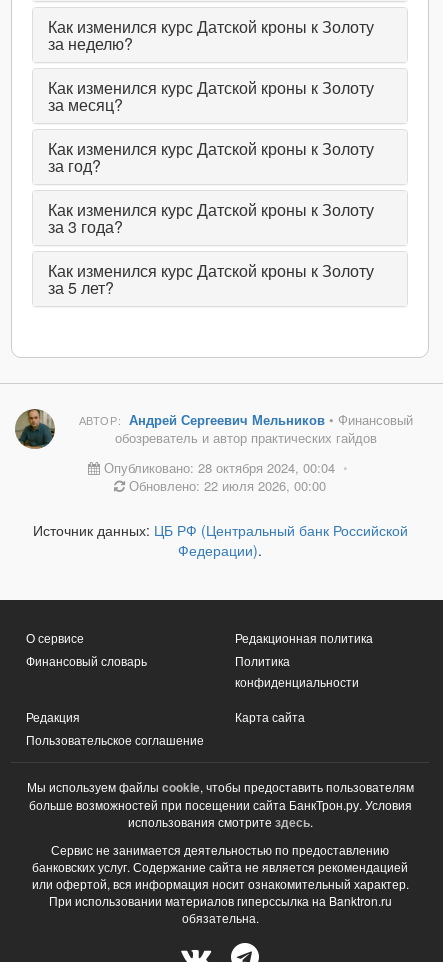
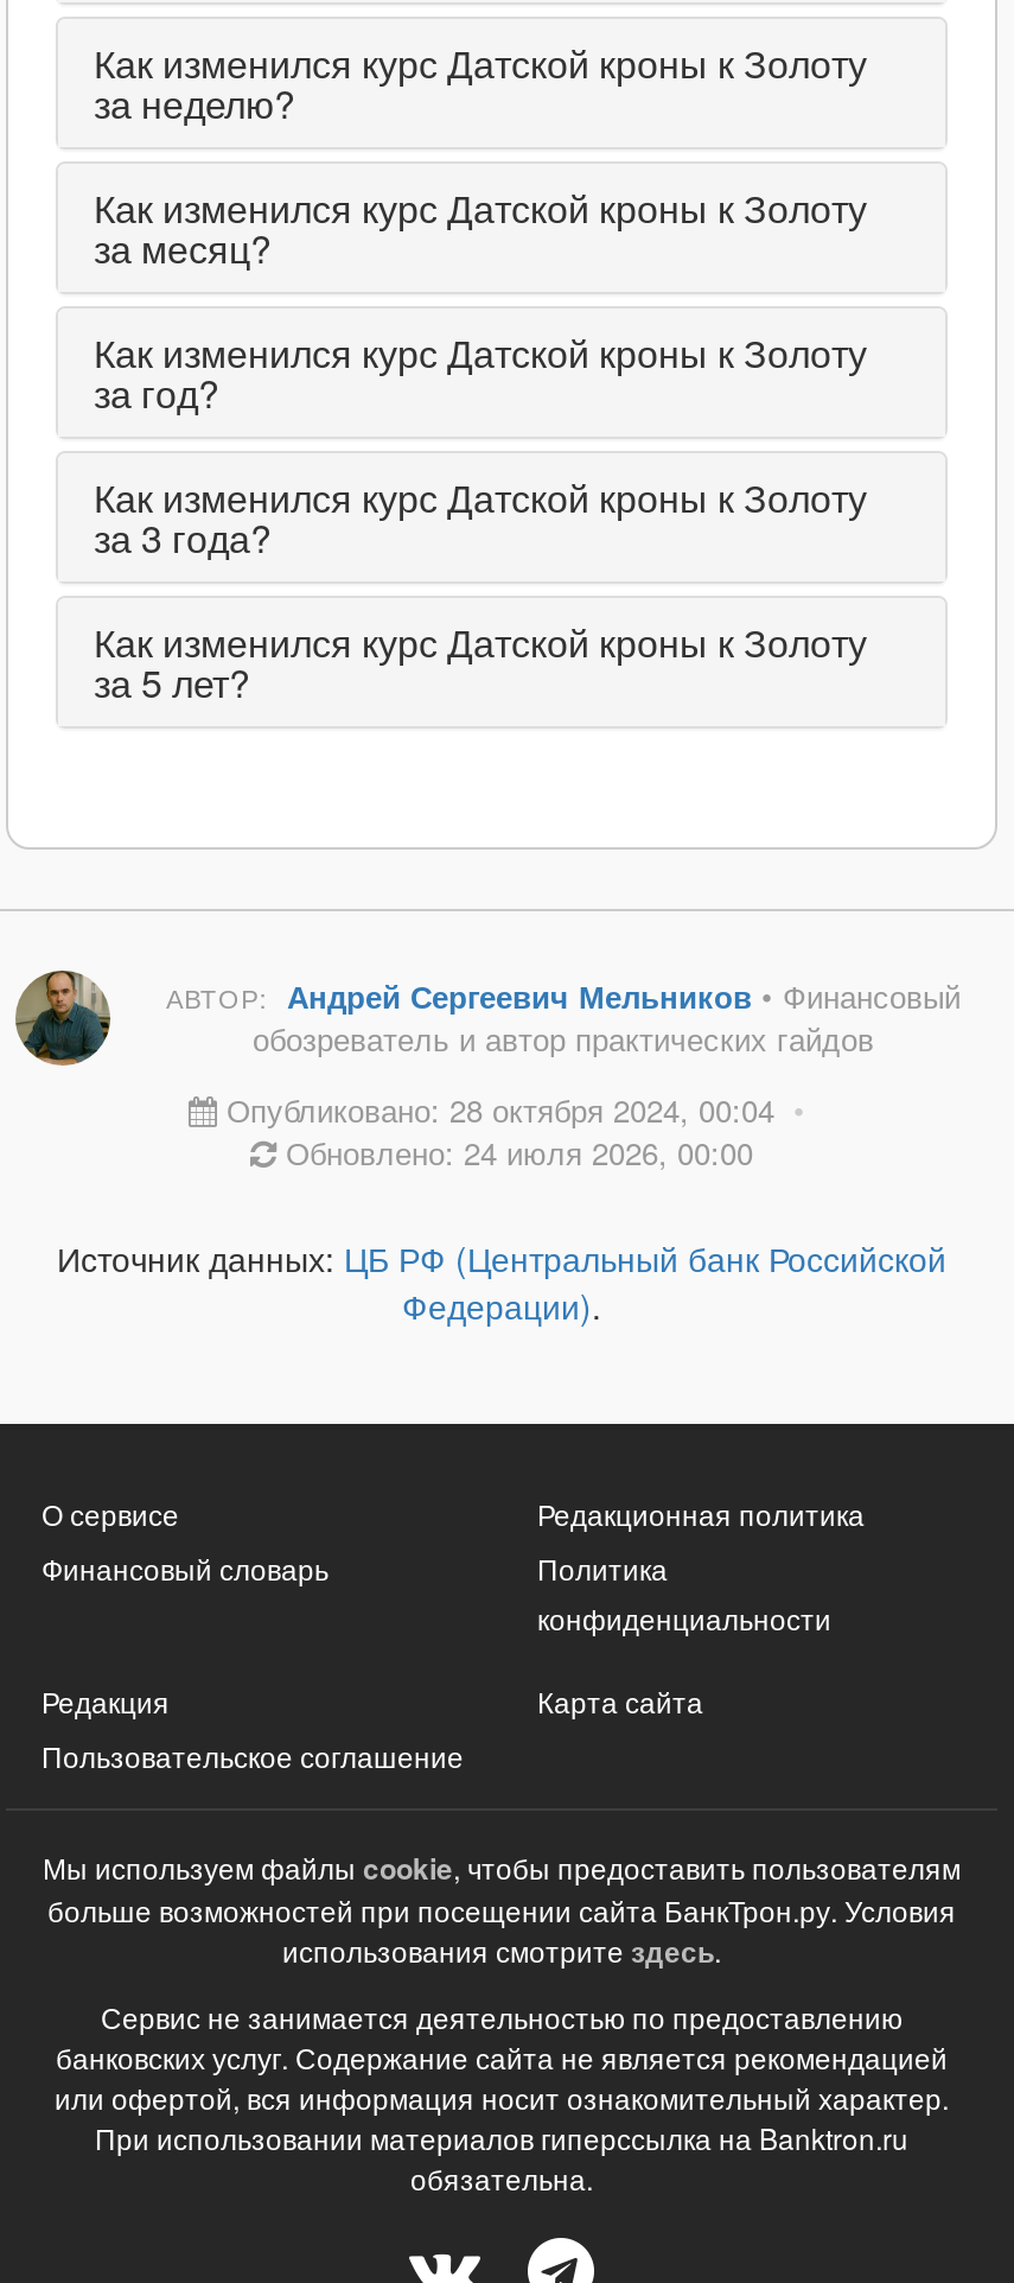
[125,476,326,495] Обновлено: 22 июля 2026, 00:00 -> [276,1129,753,1174] Обновлено: 24 июля 2026, 00:00

